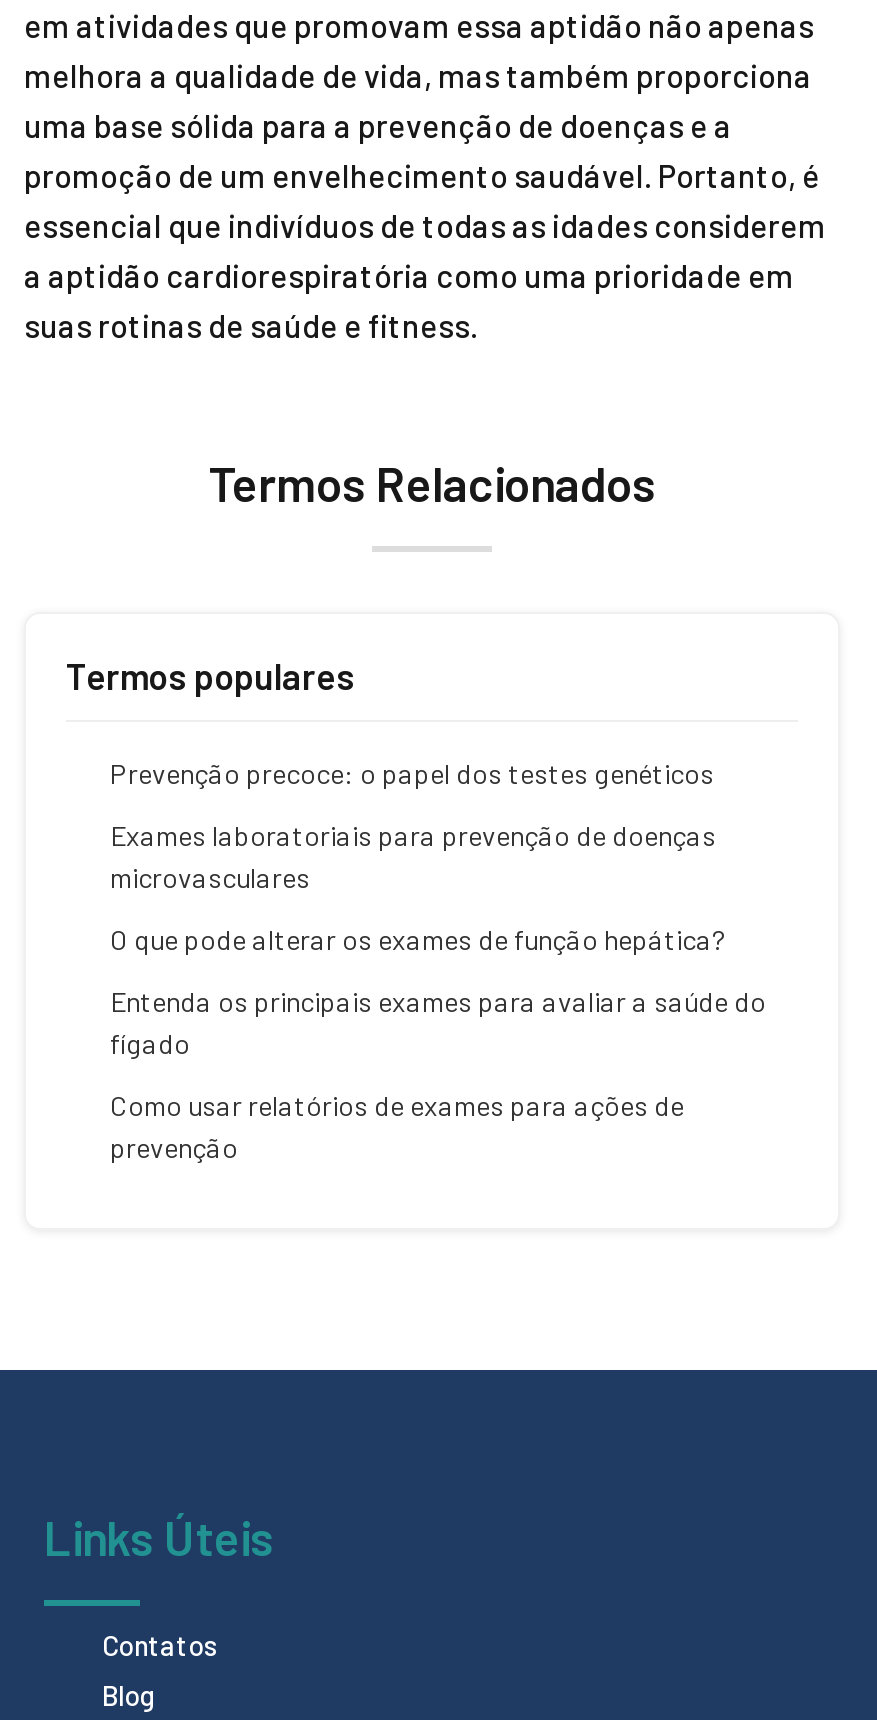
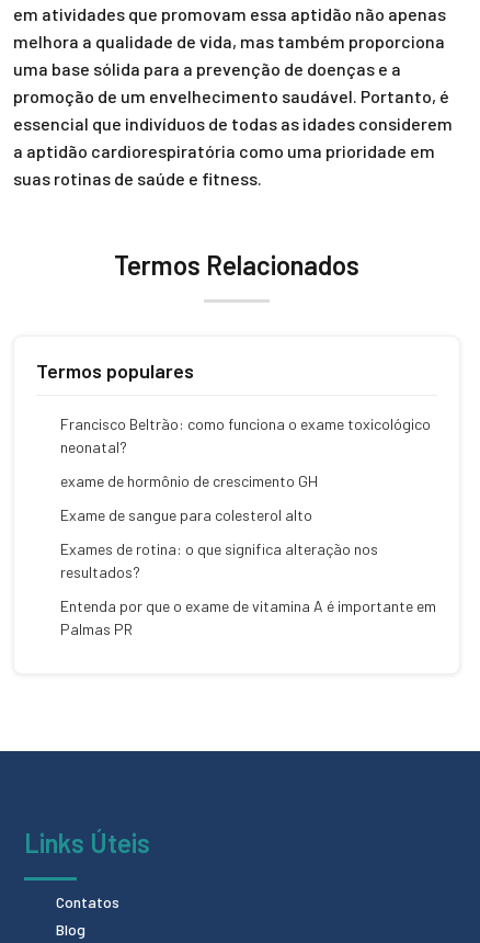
[110,756,714,790] Prevenção precoce: o papel dos testes genéticos -> [60,414,431,456] Francisco Beltrão: como funciona o exame toxicológico | neonatal?
[110,818,716,894] Exames laboratoriais para prevenção de doenças | microvasculares -> [60,471,318,490] exame de hormônio de crescimento GH
[110,922,726,956] O que pode alterar os exames de função hepática? -> [60,505,312,524] Exame de sangue para colesterol alto
[110,984,766,1060] Entenda os principais exames para avaliar a saúde do | fígado -> [60,539,378,581] Exames de rotina: o que significa alteração nos | resultados?
[110,1088,684,1164] Como usar relatórios de exames para ações de | prevenção -> [60,597,436,638] Entenda por que o exame de vitamina A é importante em | Palmas PR

